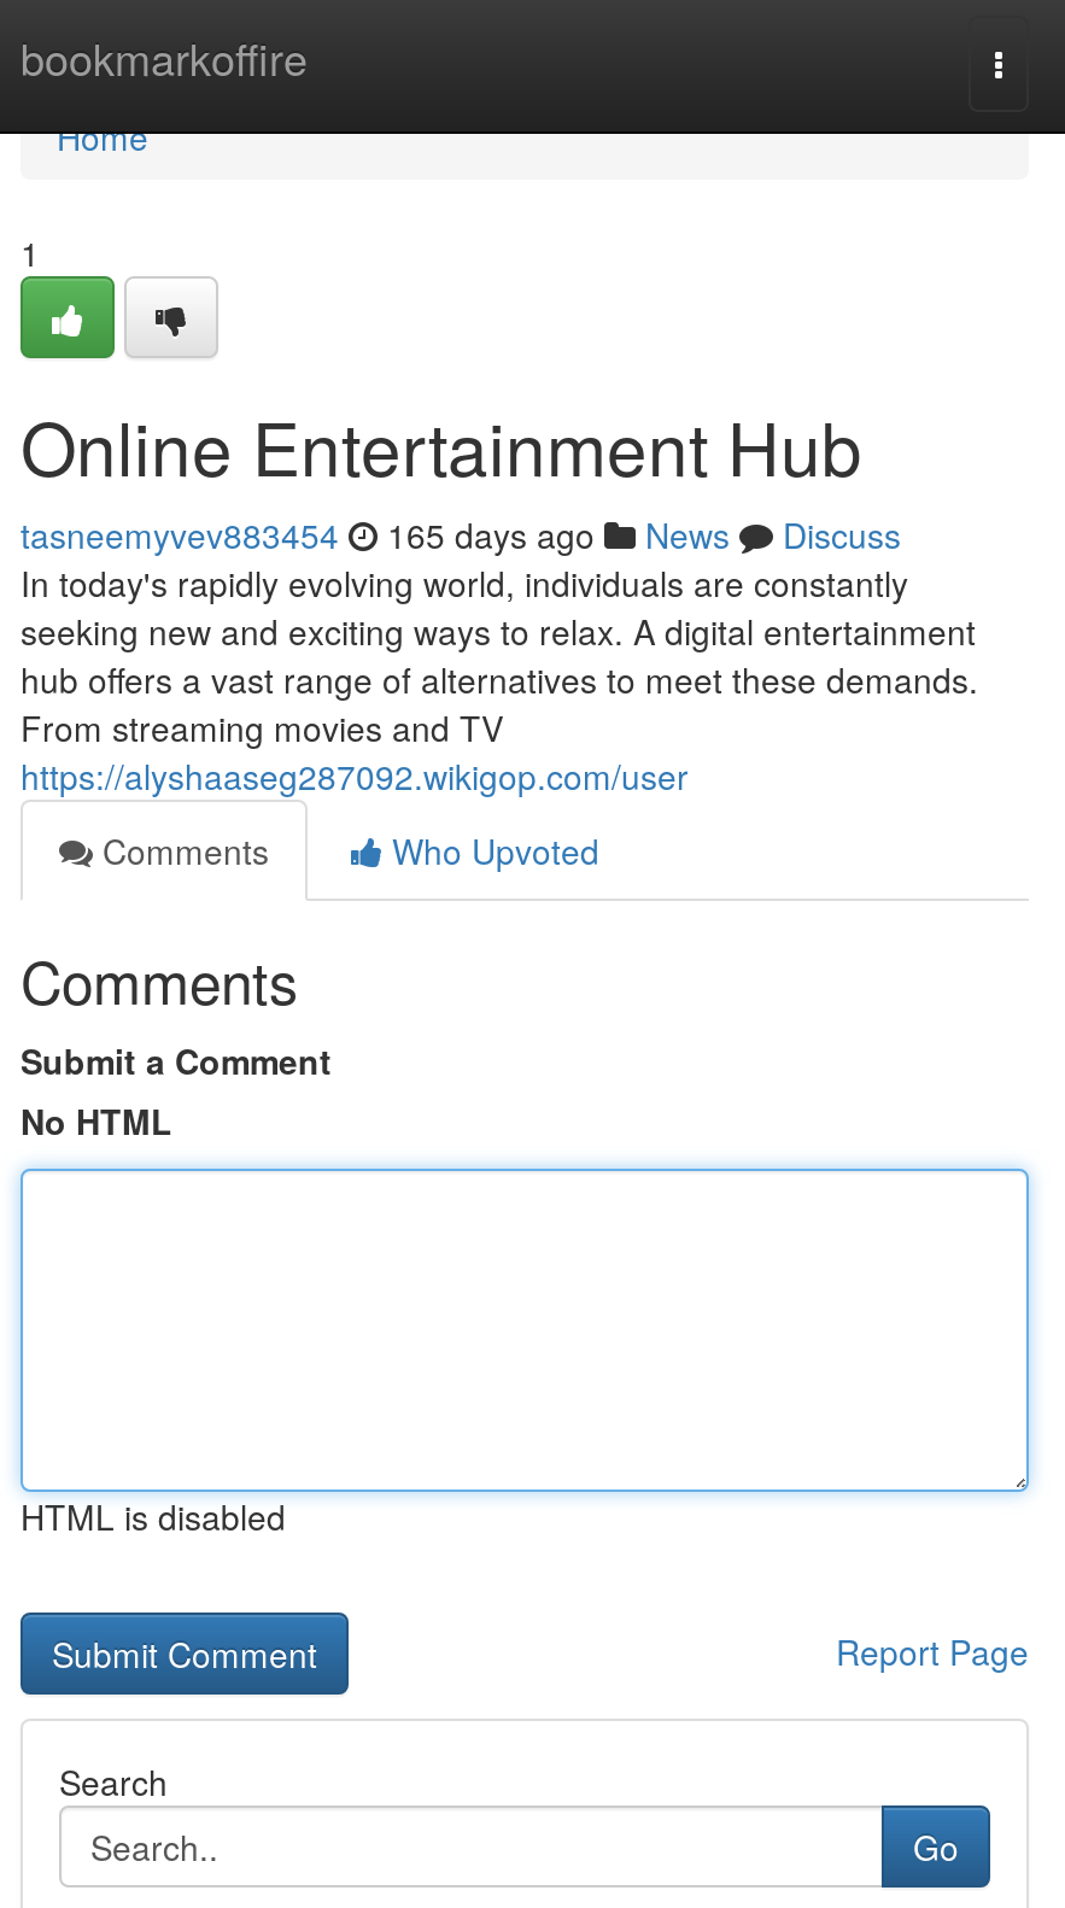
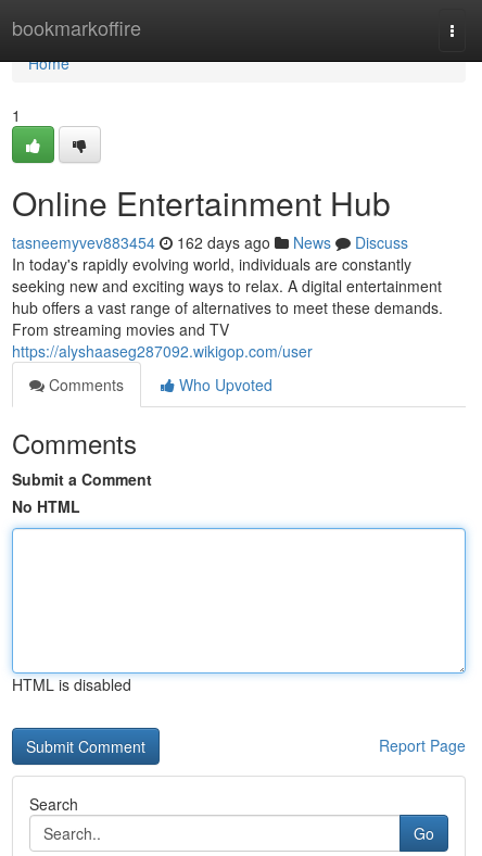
[21,510,901,558] tasneemyvev883454 165 days ago News Discuss -> [12,231,408,253] tasneemyvev883454 162 days ago News Discuss

